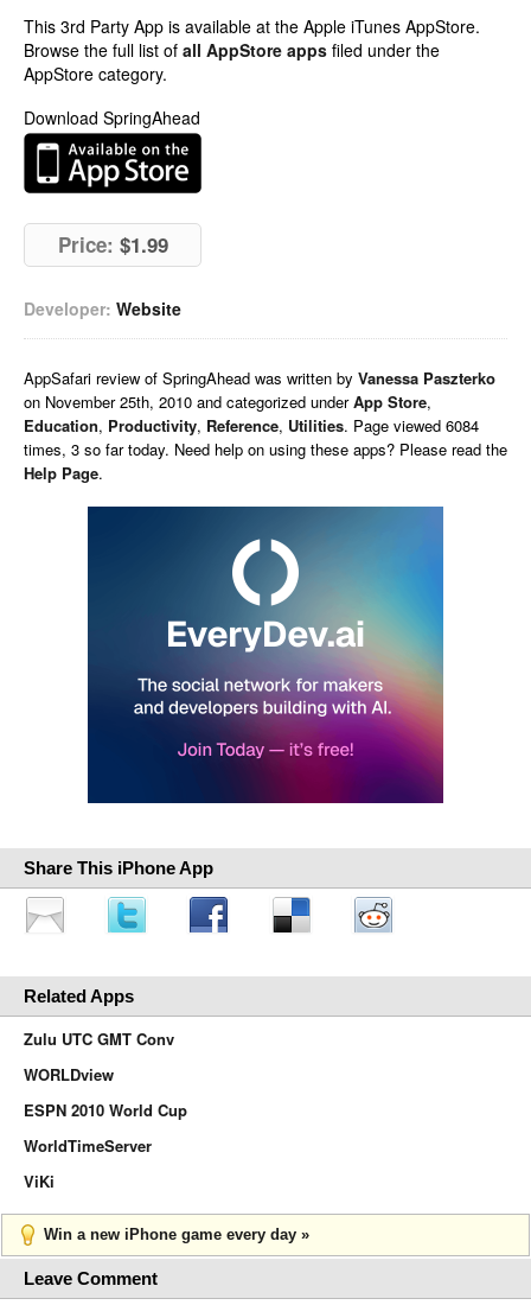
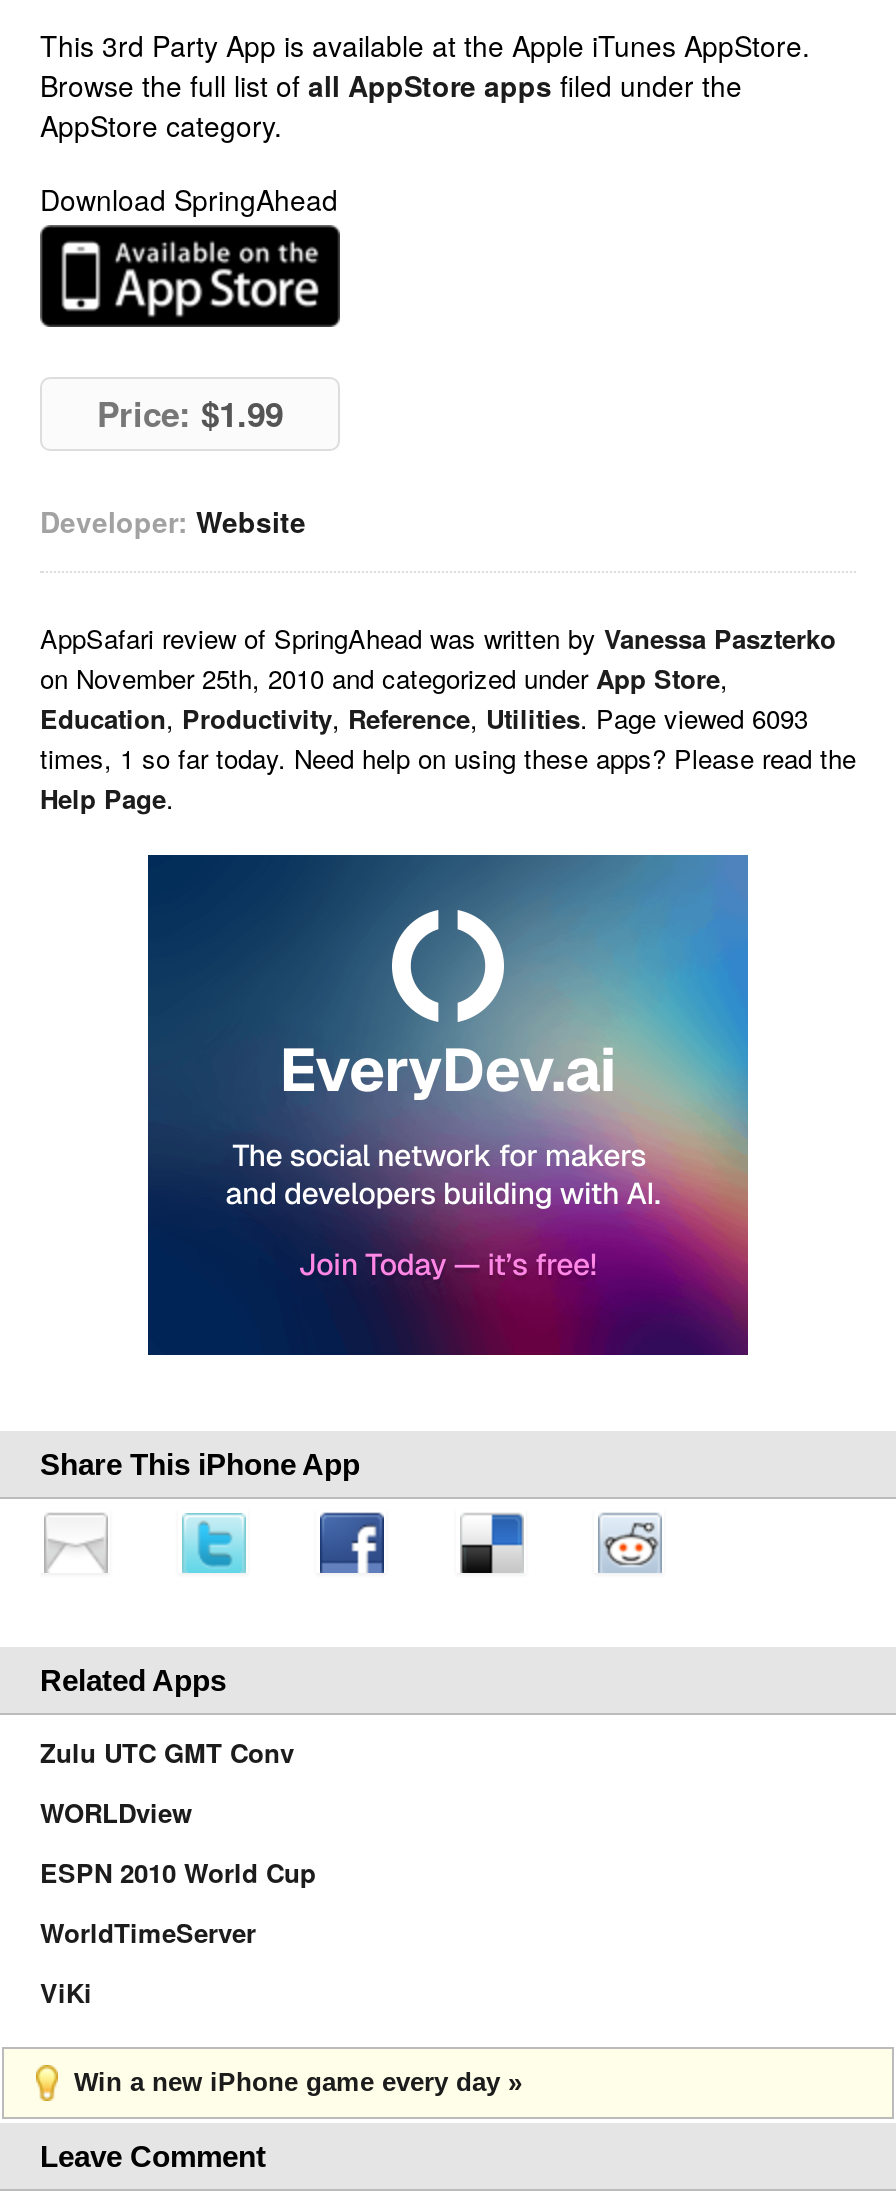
[24,414,479,437] Education, Productivity, Reference, Utilities. Page viewed 6084 -> [40,699,808,737] Education, Productivity, Reference, Utilities. Page viewed 6093
[24,438,507,460] times, 3 so far today. Need help on using these apps? Please read the -> [40,739,856,777] times, 1 so far today. Need help on using these apps? Please read the

